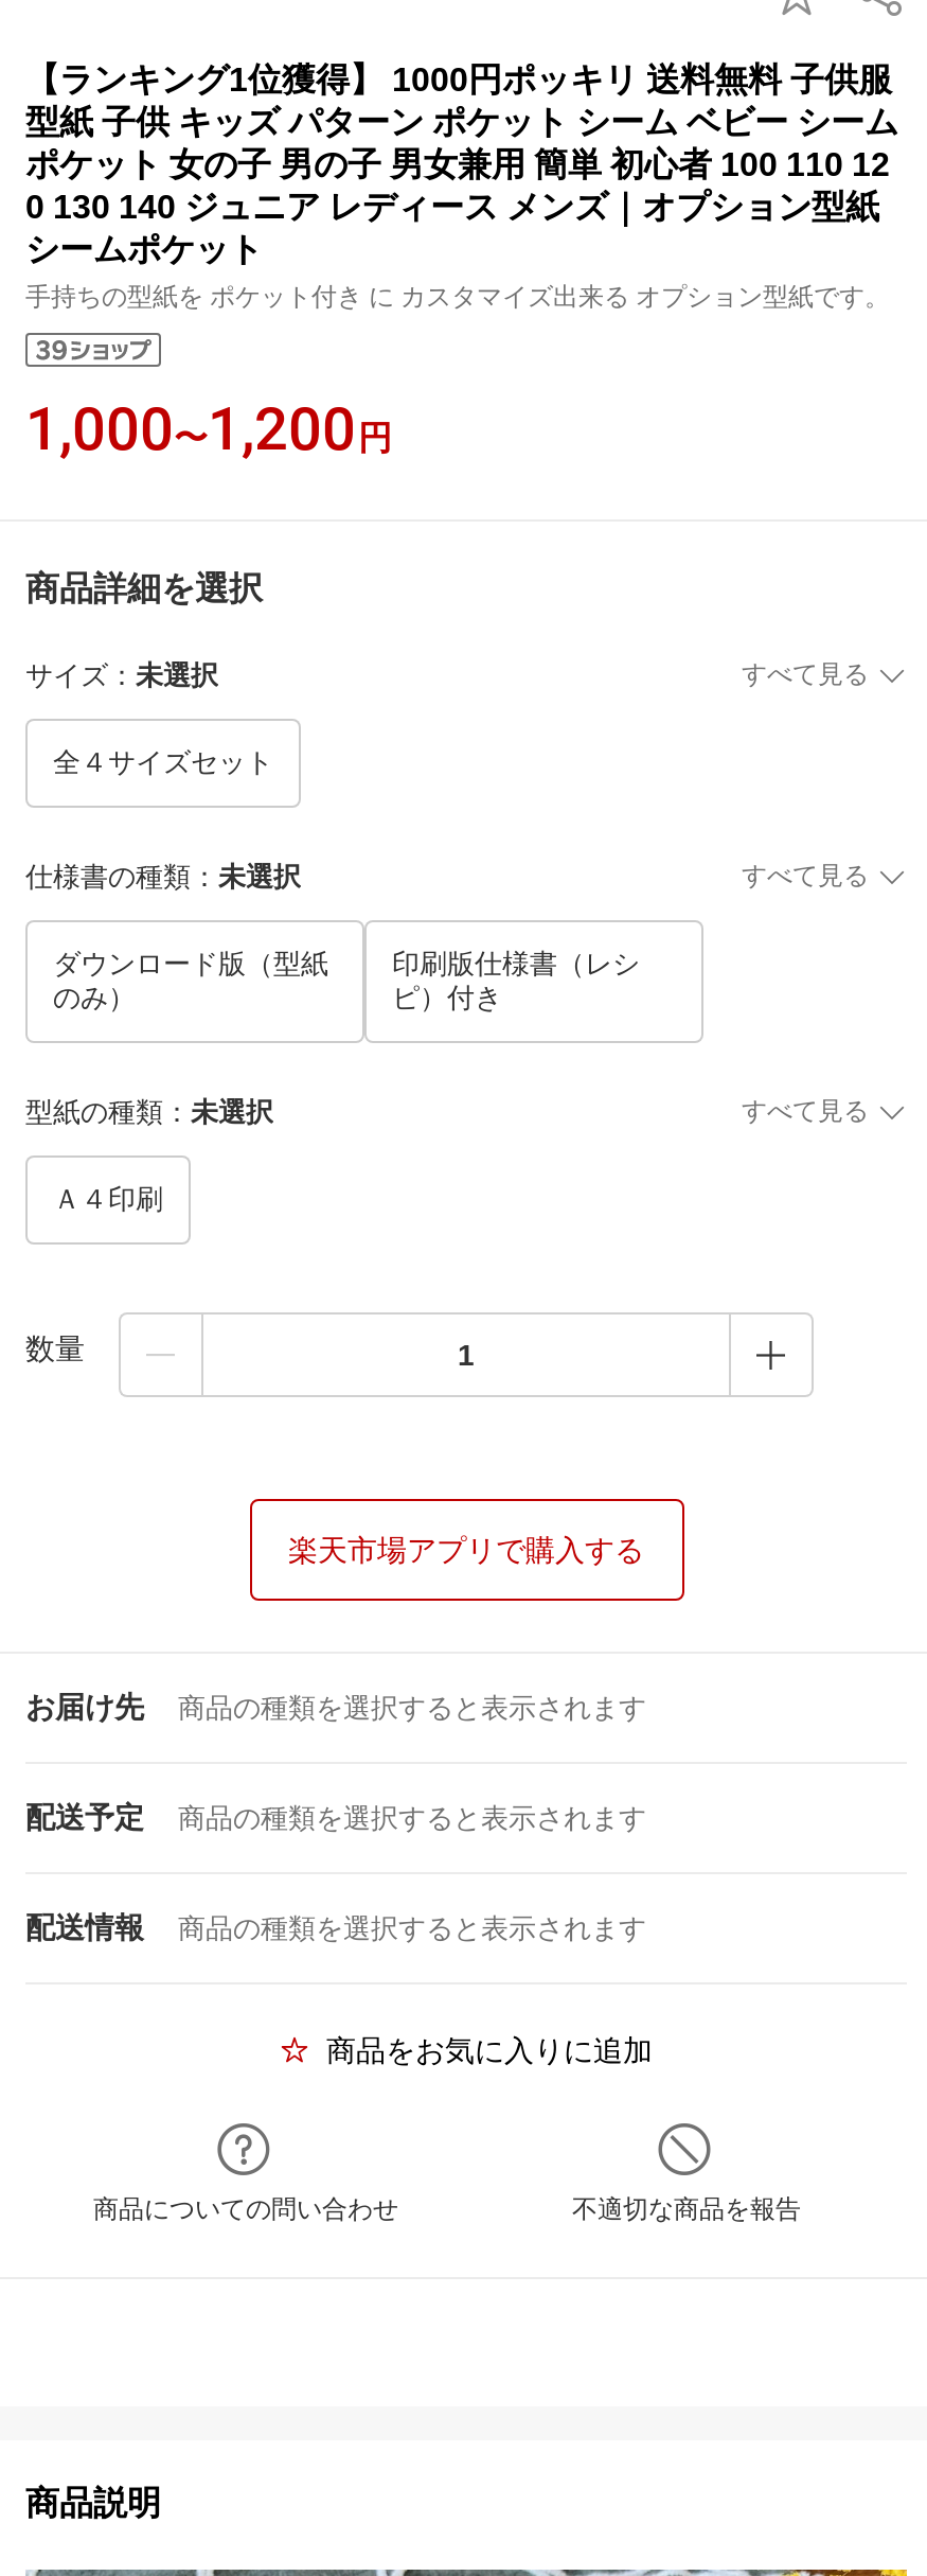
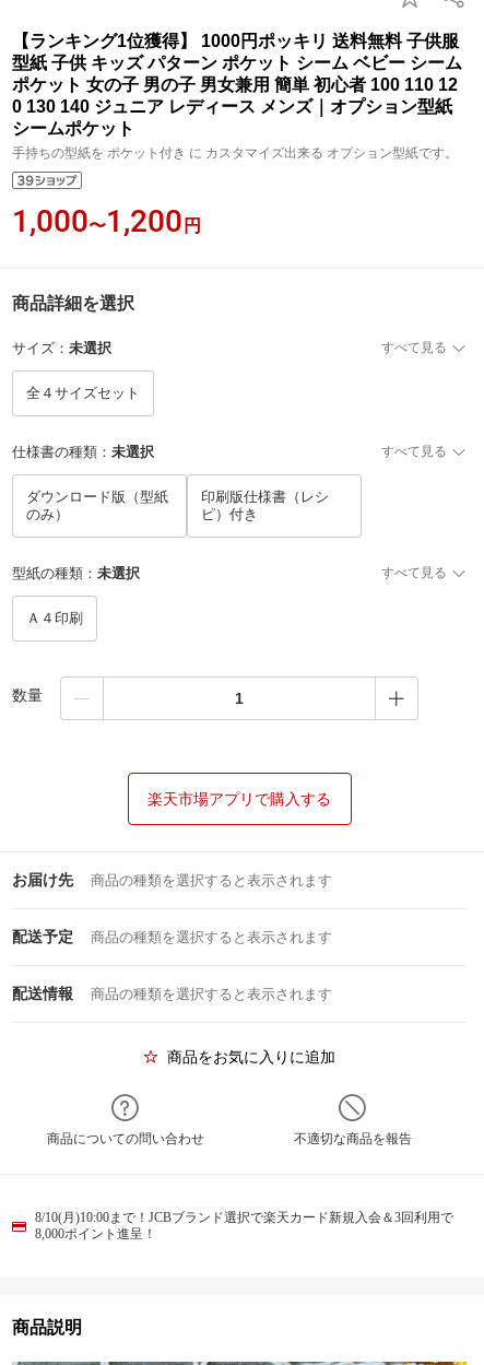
none -> [35,1210,453,1242] 8/10(月)10:00まで！JCBブランド選択で楽天カード新規入会＆3回利用で | 8,000ポイント進呈！

